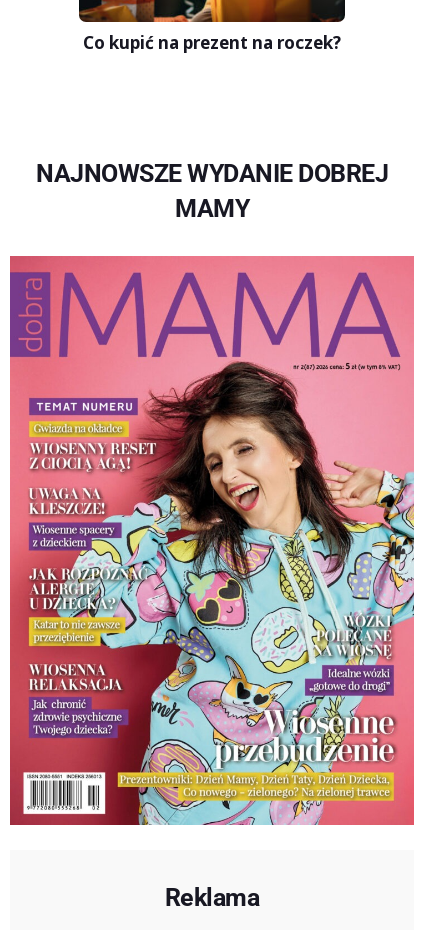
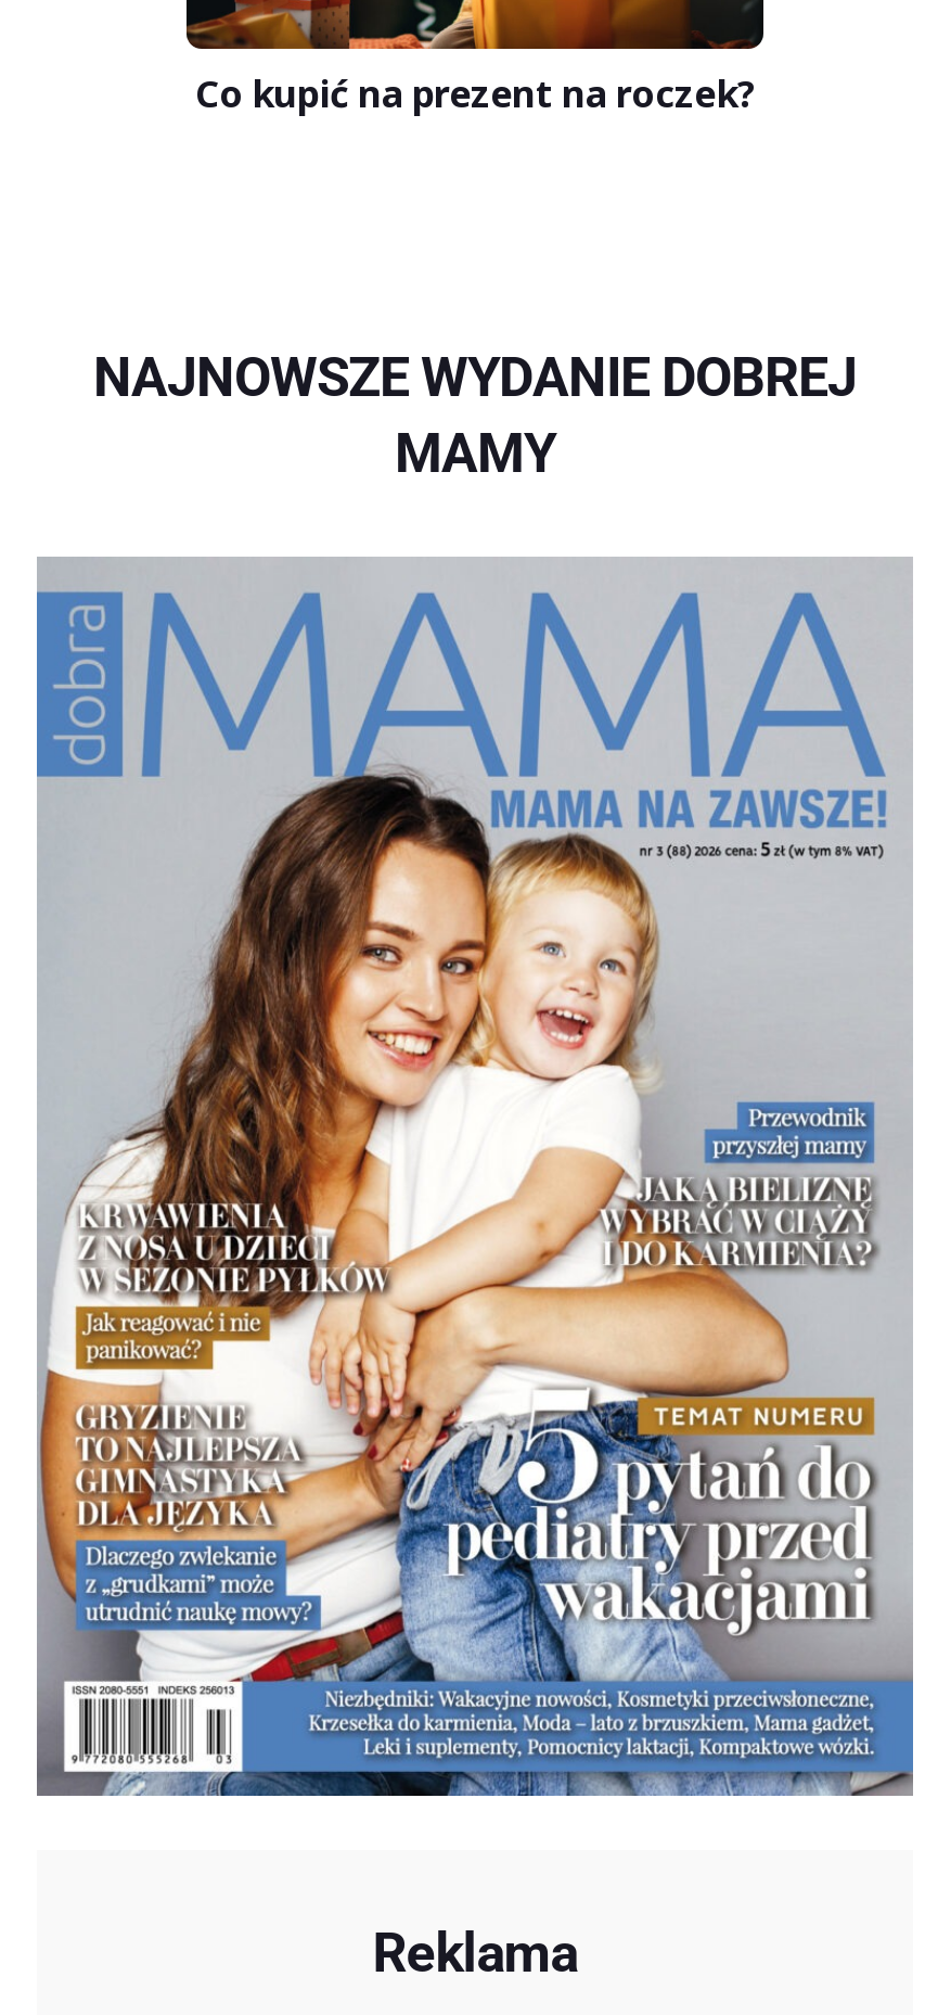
[9,255,415,826] [image] -> [37,556,915,1797] [image]

